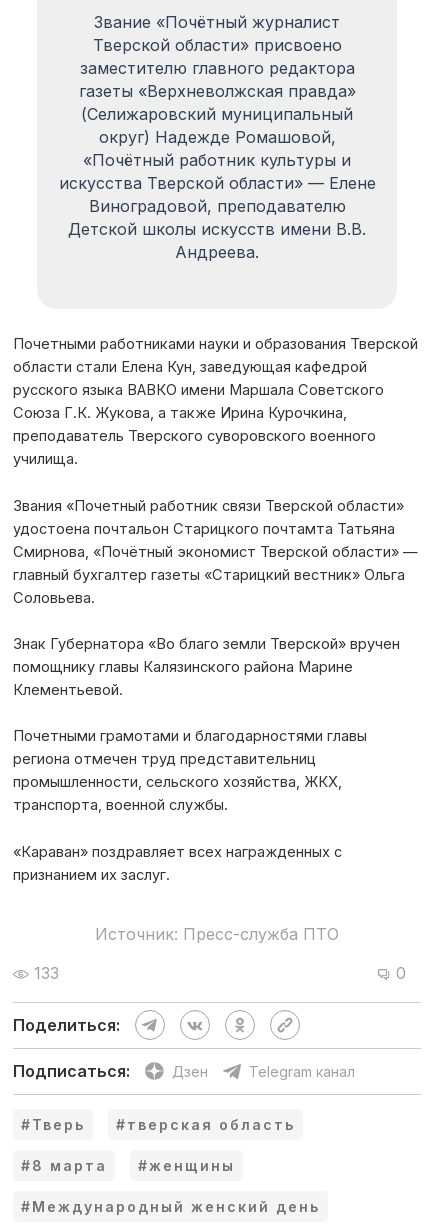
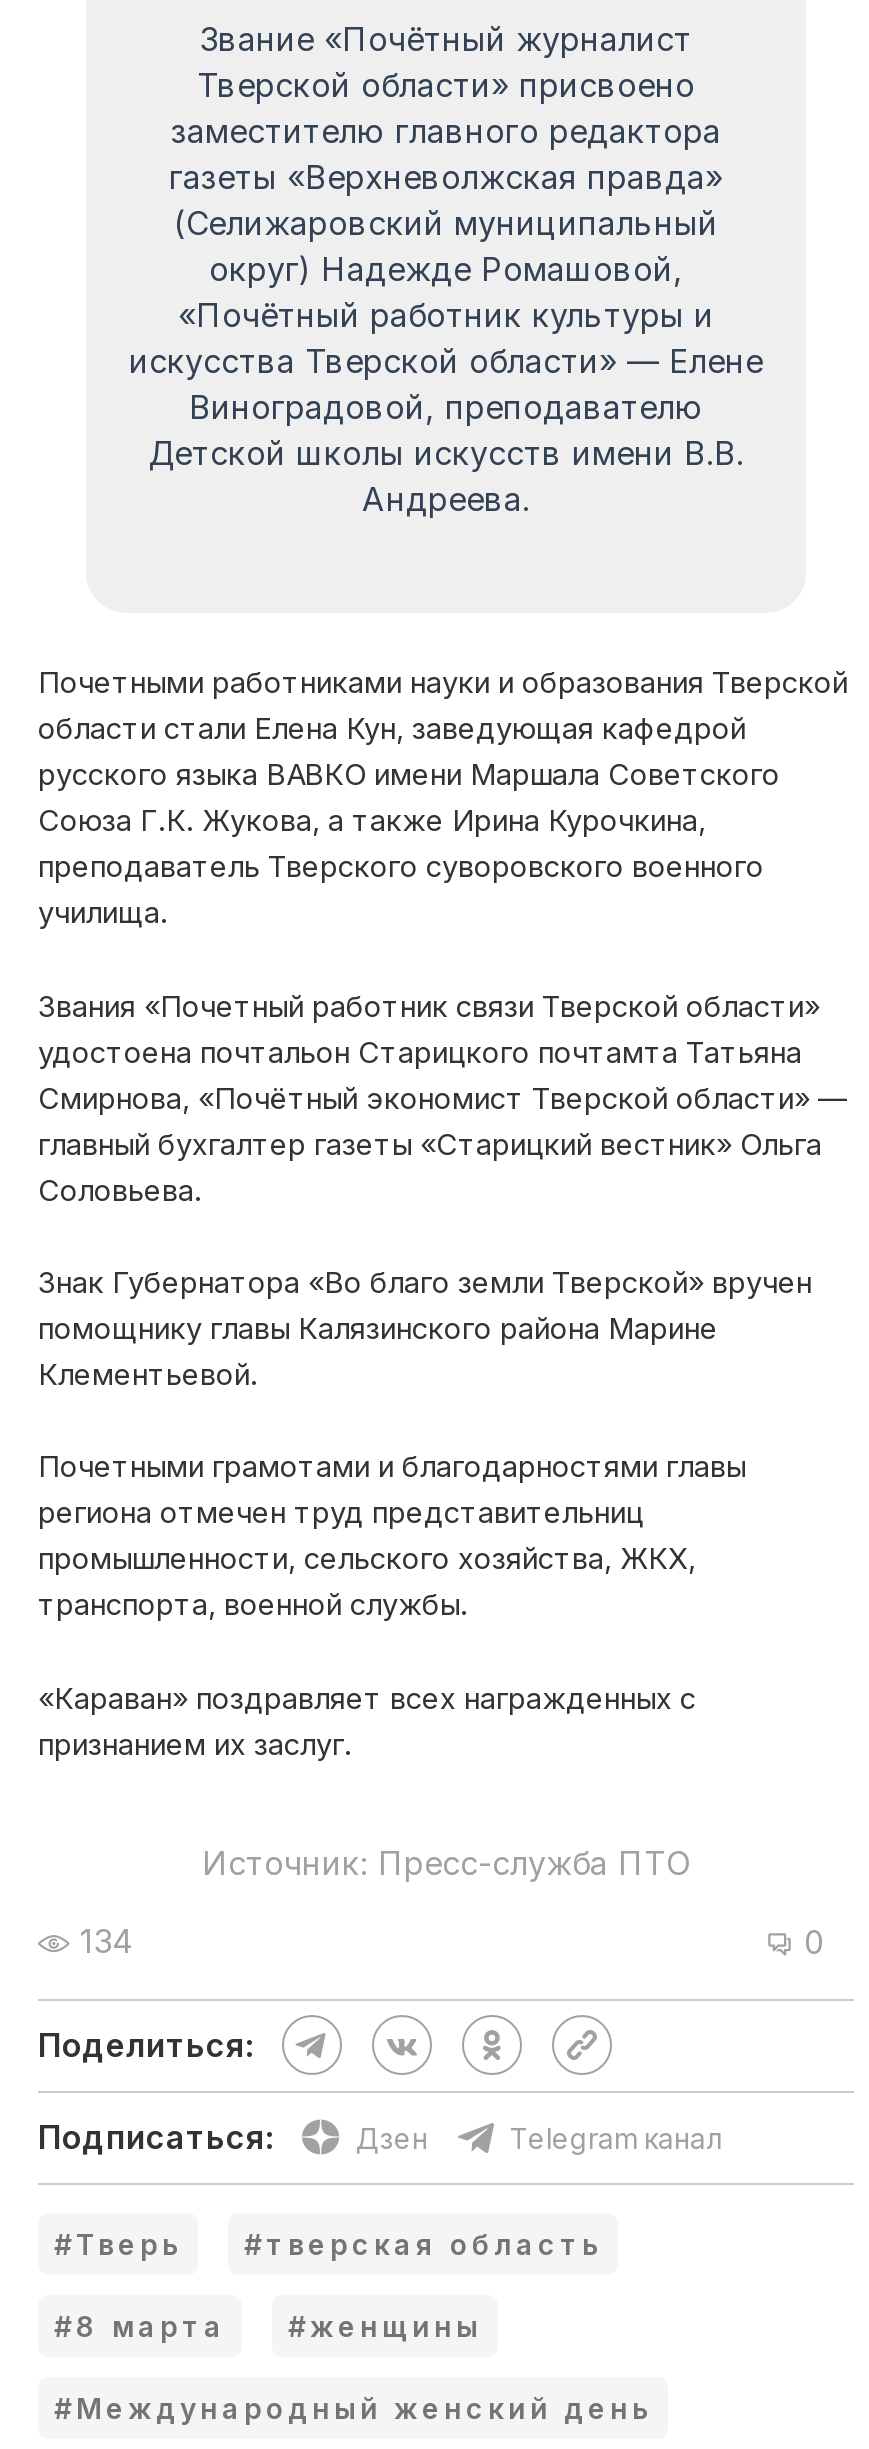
[29,963,59,983] 133 -> [70,1921,134,1961] 134

